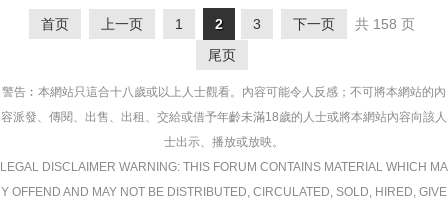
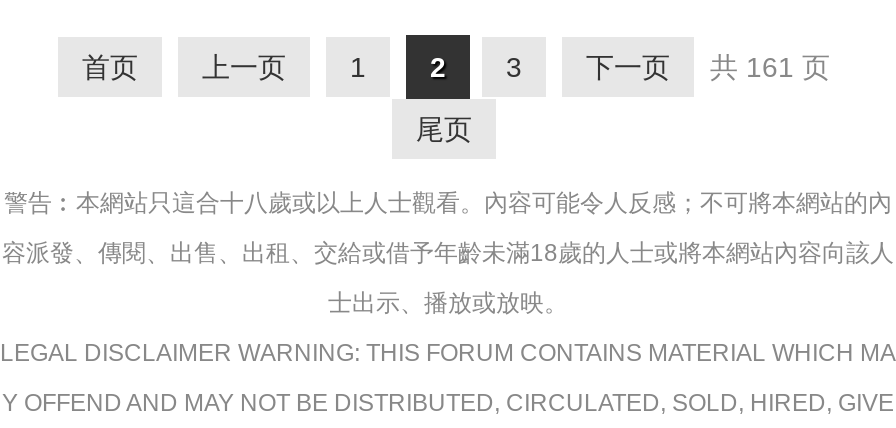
[41,16,419,32] 首页 上一页 1 2 3 下一页 共 158 页 -> [82,51,838,83] 首页 上一页 1 2 3 下一页 共 161 页

